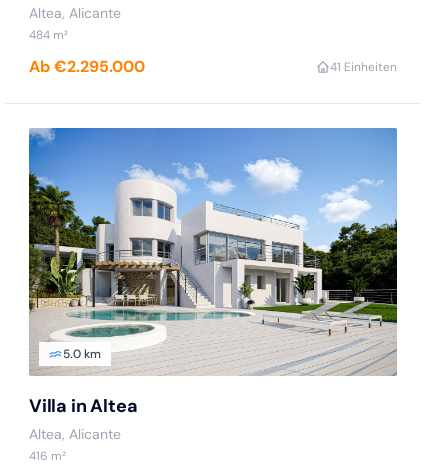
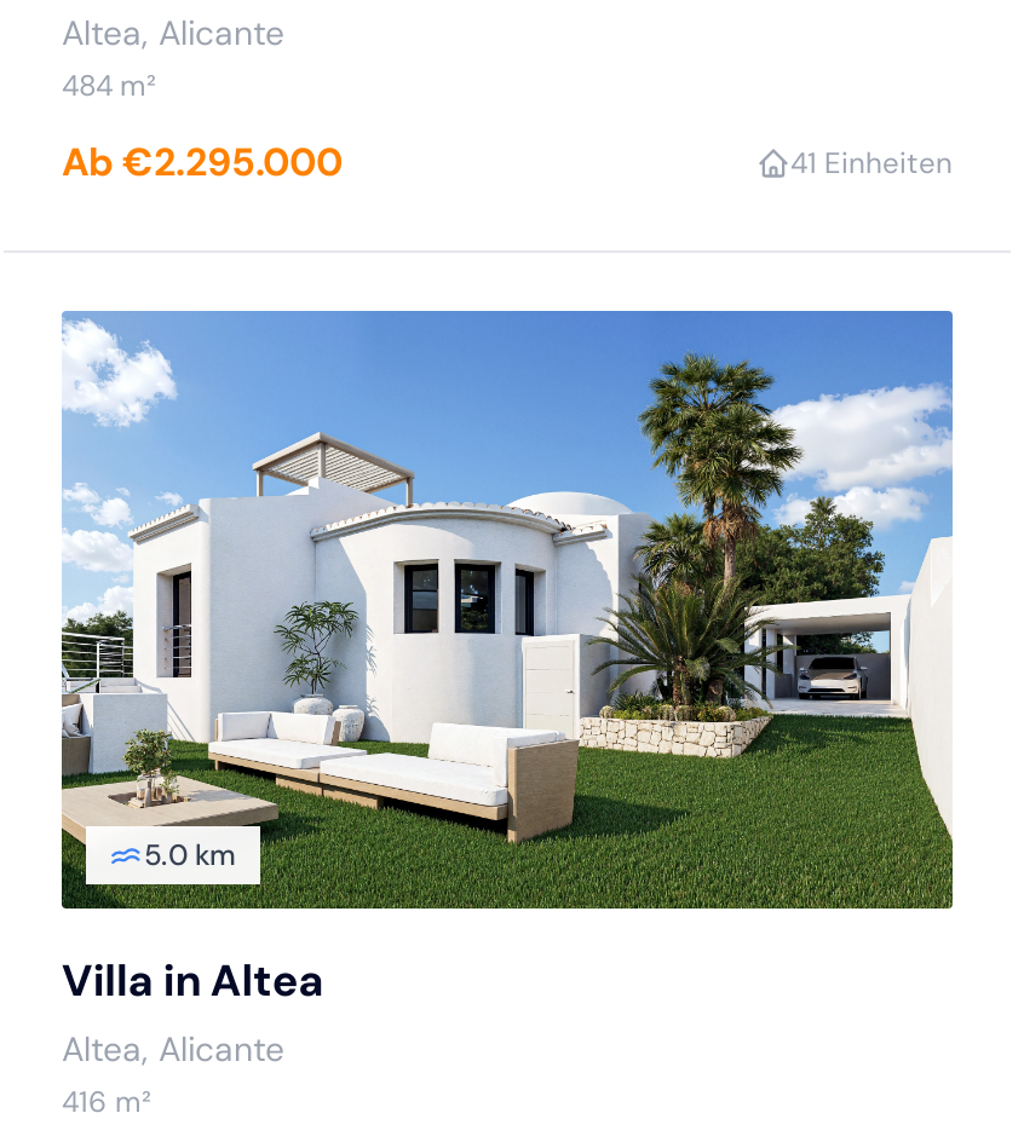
[28,128,398,376] [image] -> [59,310,953,910] [image]

